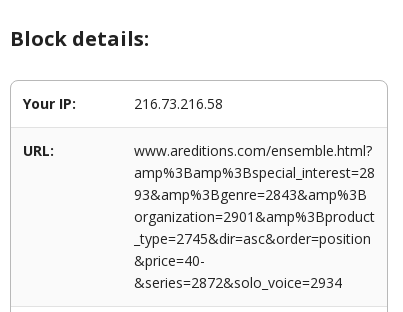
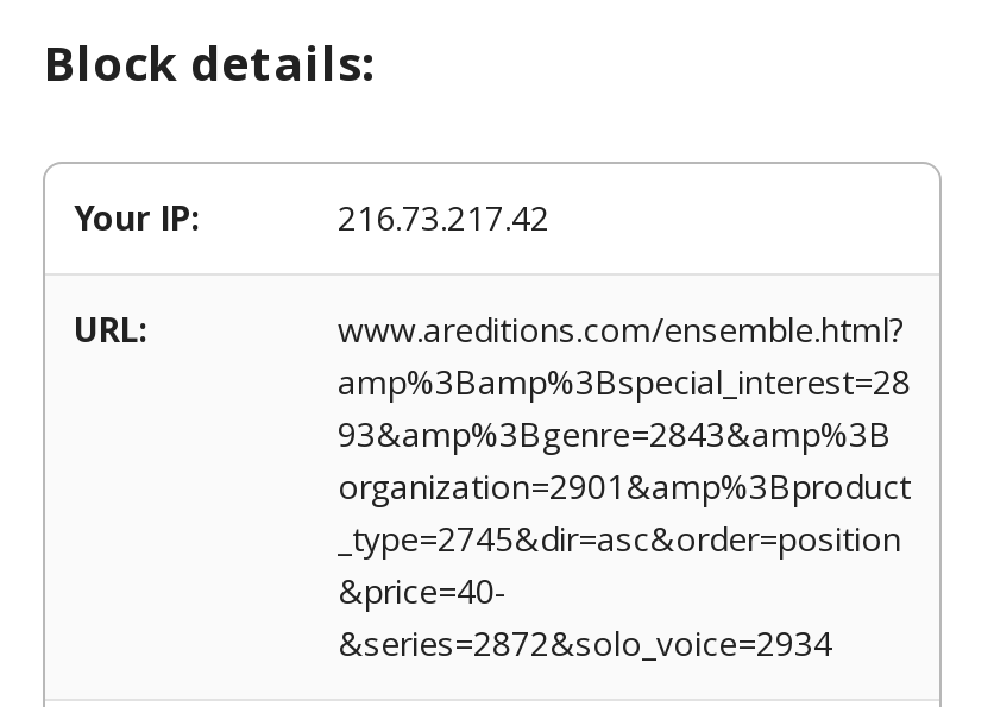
[134,94,223,113] 216.73.216.58 -> [338,195,549,240] 216.73.217.42

